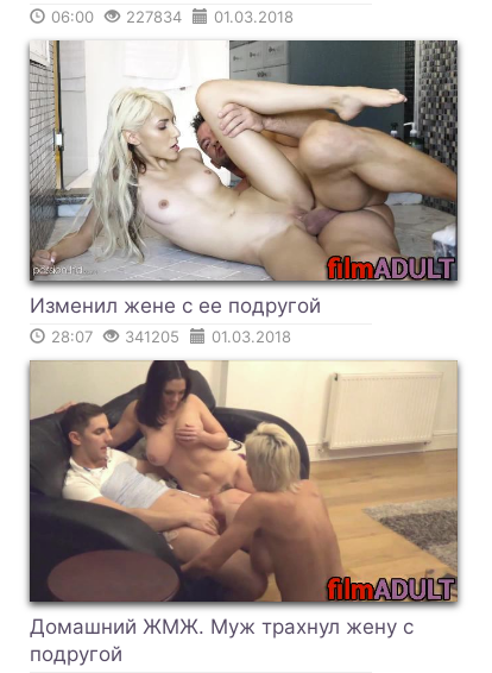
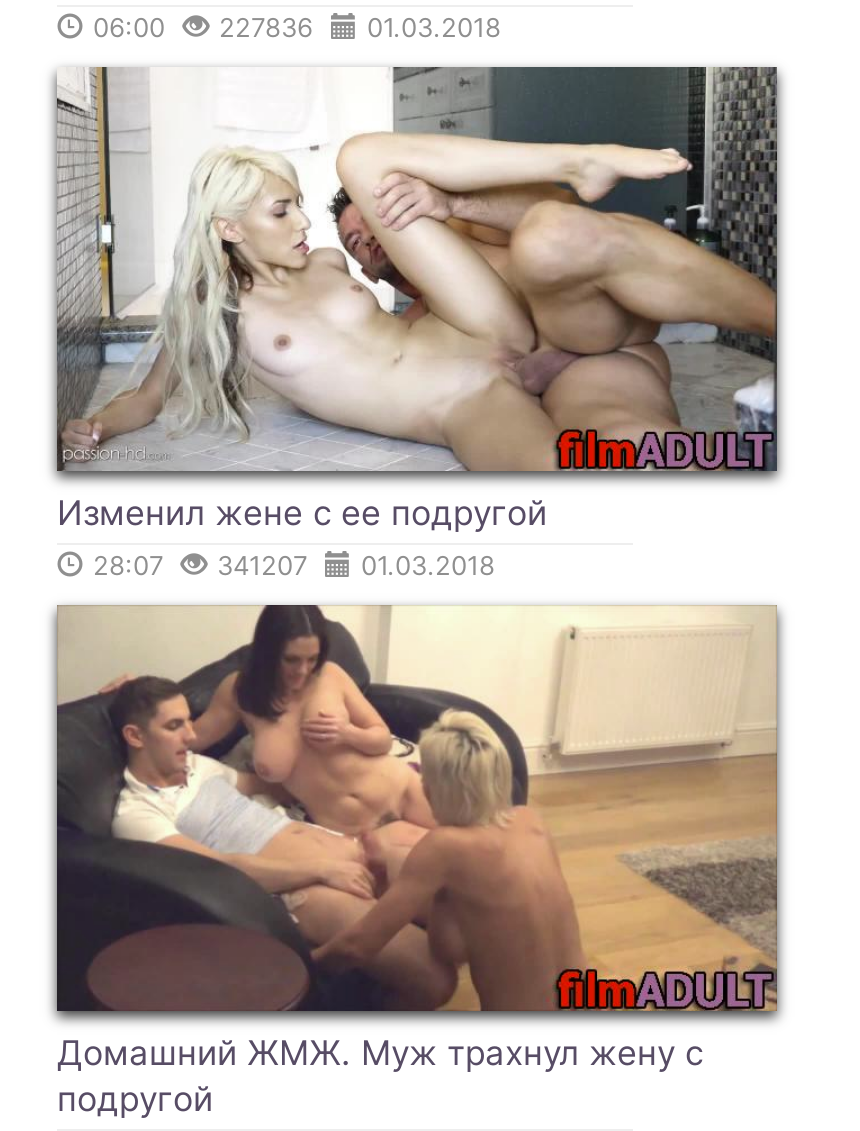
[51,7,294,26] 06:00 227834 01.03.2018 -> [93,10,501,42] 06:00 227836 01.03.2018
[51,327,291,346] 28:07 341205 01.03.2018 -> [93,549,495,581] 28:07 341207 01.03.2018

